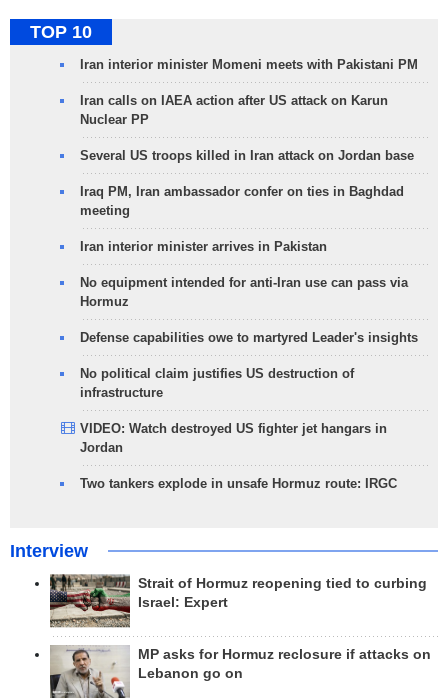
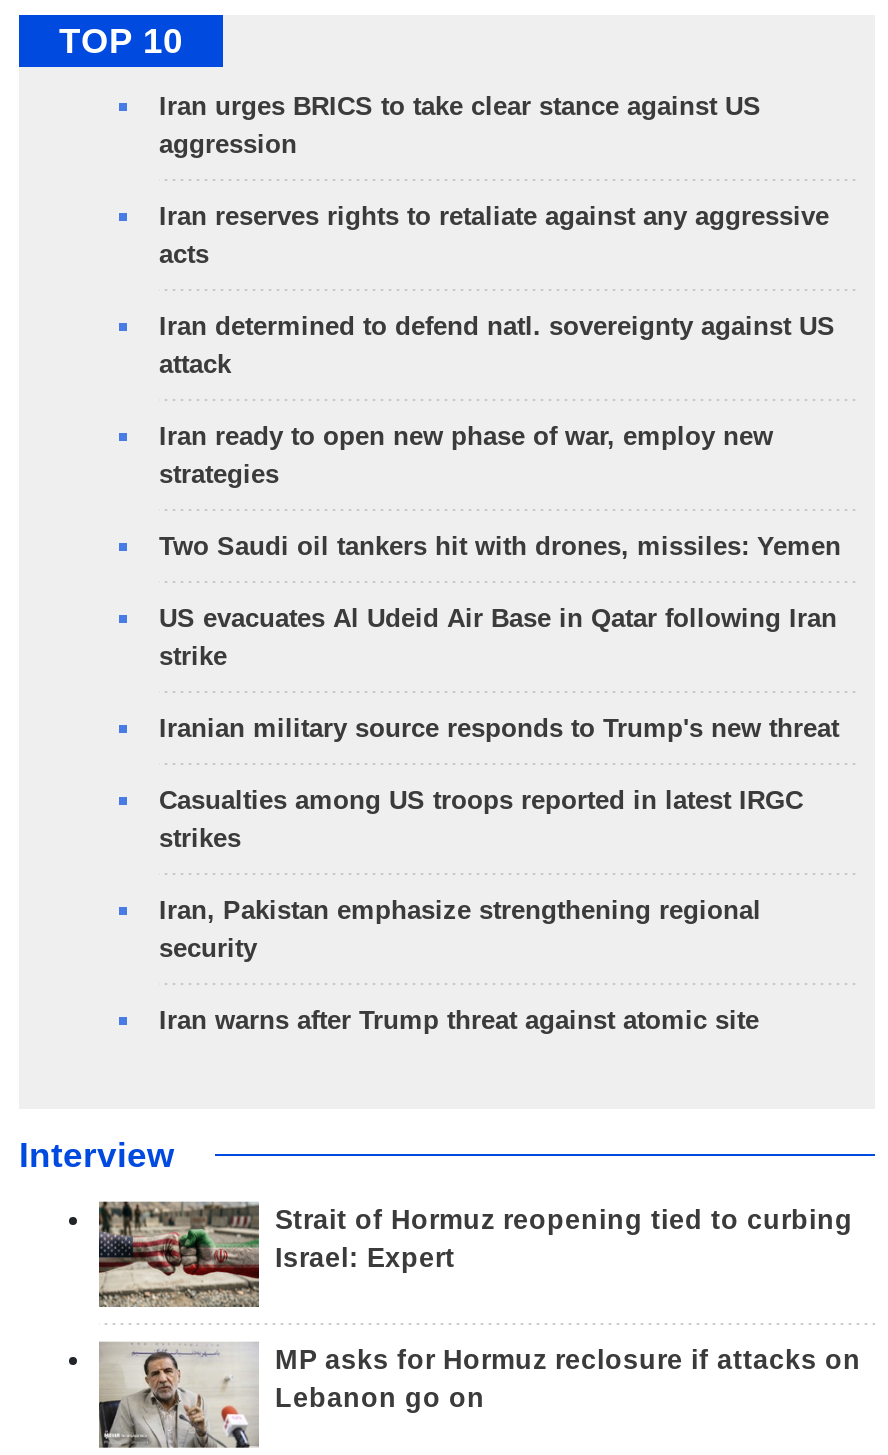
[80,57,418,72] Iran interior minister Momeni meets with Pakistani PM -> [159,91,761,159] Iran urges BRICS to take clear stance against US | aggression
[80,93,388,127] Iran calls on IAEA action after US attack on Karun | Nuclear PP -> [159,201,829,269] Iran reserves rights to retaliate against any aggressive | acts
[80,148,414,163] Several US troops killed in Iran attack on Jordan base -> [159,311,835,379] Iran determined to defend natl. sovereignty against US | attack
[80,184,404,218] Iraq PM, Iran ambassador confer on ties in Baghdad | meeting -> [159,421,773,489] Iran ready to open new phase of war, employ new | strategies
[80,239,327,254] Iran interior minister arrives in Pakistan -> [159,531,841,561] Two Saudi oil tankers hit with drones, missiles: Yemen
[80,275,408,309] No equipment intended for anti-Iran use can pass via | Hormuz -> [159,603,837,671] US evacuates Al Udeid Air Base in Qatar following Iran | strike
[80,330,418,345] Defense capabilities owe to martyred Leader's insights -> [159,713,839,743] Iranian military source responds to Trump's new threat
[80,366,354,400] No political claim justifies US destruction of | infrastructure -> [159,785,803,853] Casualties among US troops reported in latest IRGC | strikes
[80,421,387,455] VIDEO: Watch destroyed US fighter jet hangars in | Jordan -> [159,895,761,963] Iran, Pakistan emphasize strengthening regional | security
[80,476,397,491] Two tankers explode in unsafe Hormuz route: IRGC -> [159,1005,759,1035] Iran warns after Trump threat against atomic site

